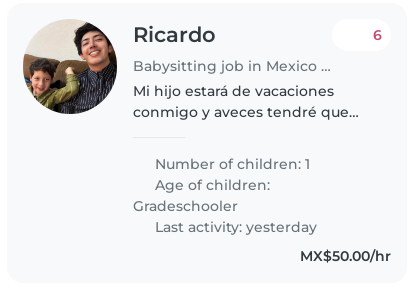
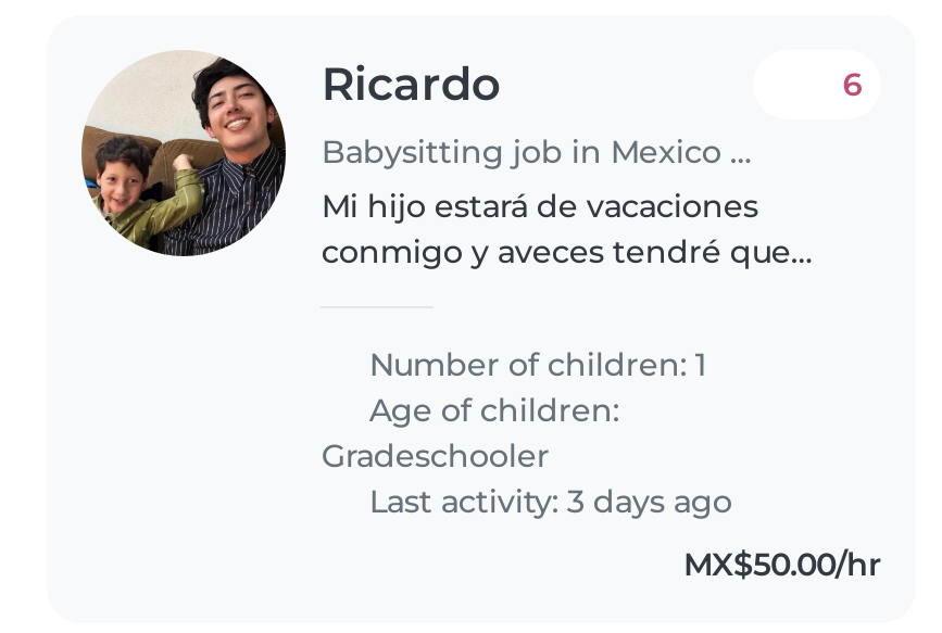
[151,218,317,236] Last activity: yesterday -> [361,482,732,521] Last activity: 3 days ago

